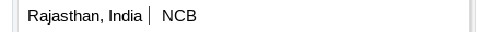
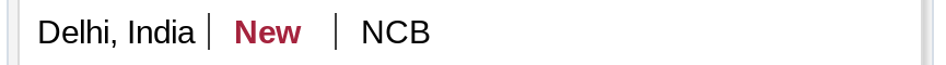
[27,7,142,25] Rajasthan, India -> [37,13,302,50] Delhi, India | New

